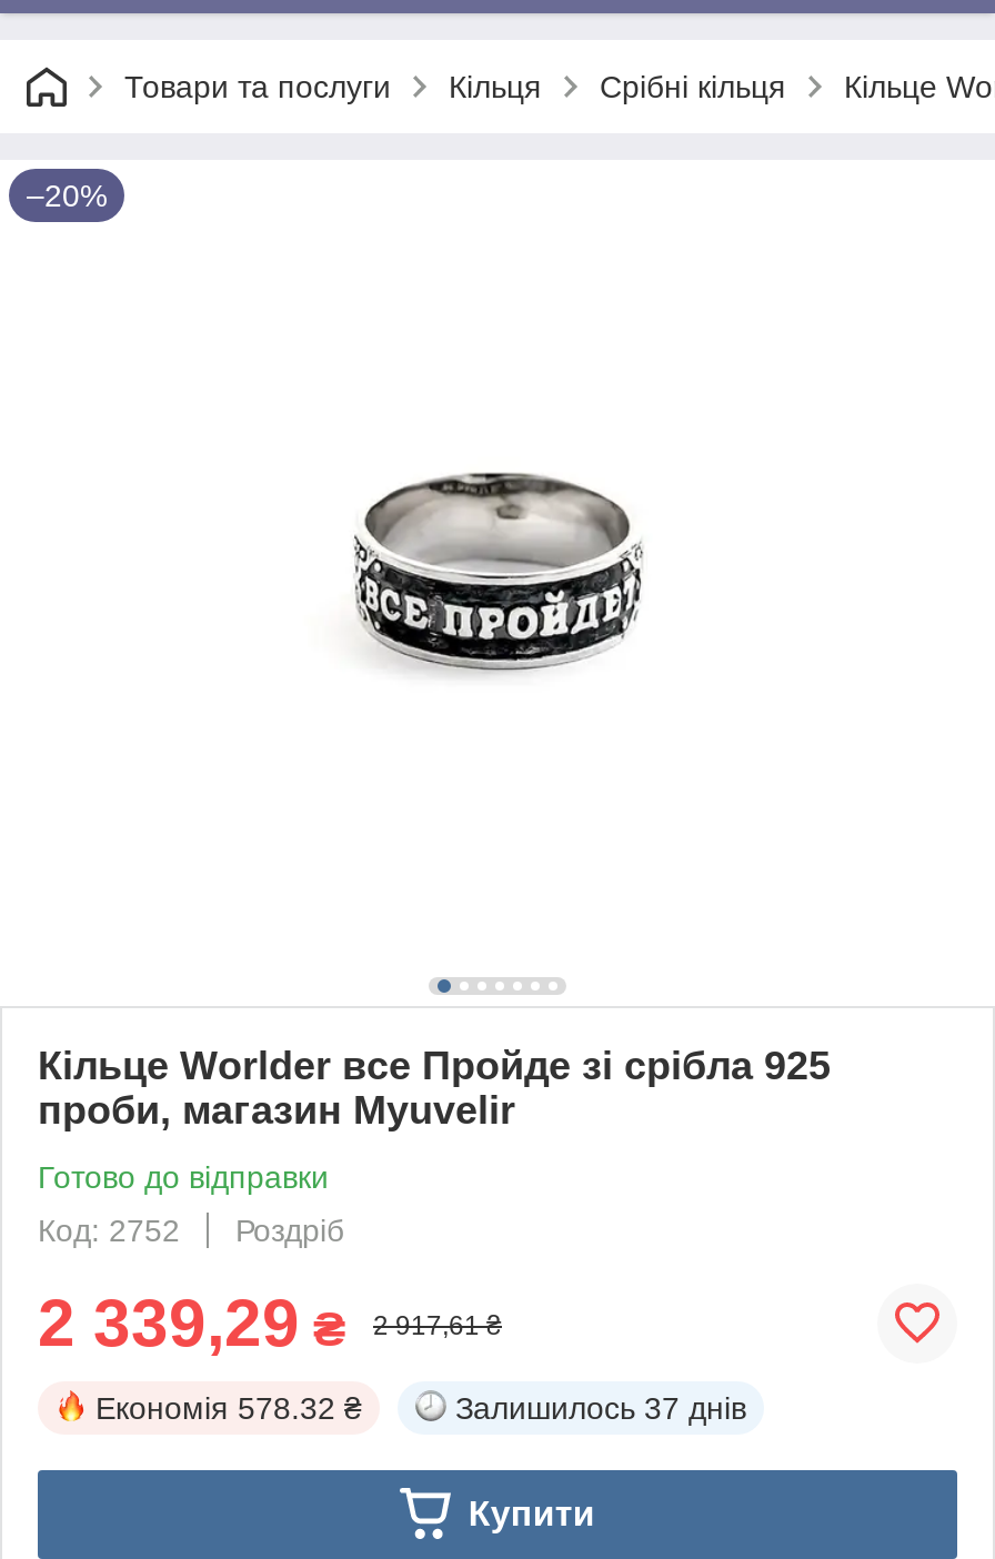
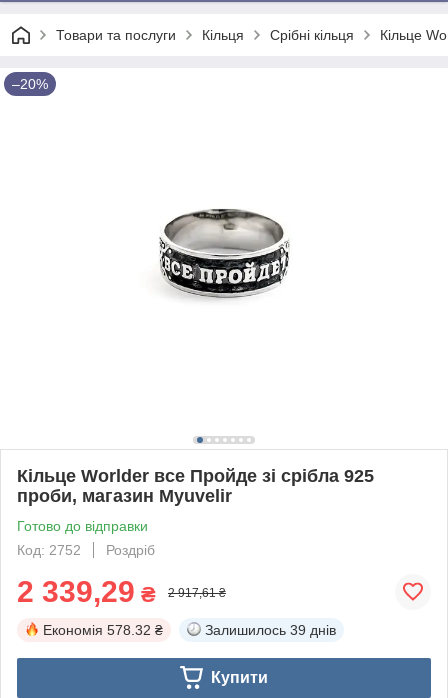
[455,1390,746,1425] Залишилось 37 днів -> [205,622,336,638] Залишилось 39 днів

